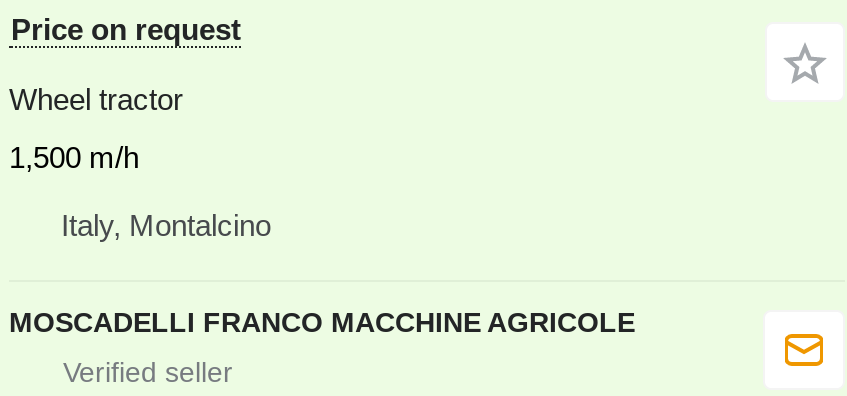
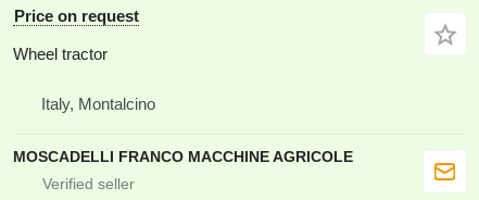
[9,140,139,174] 1,500 m/h -> none

